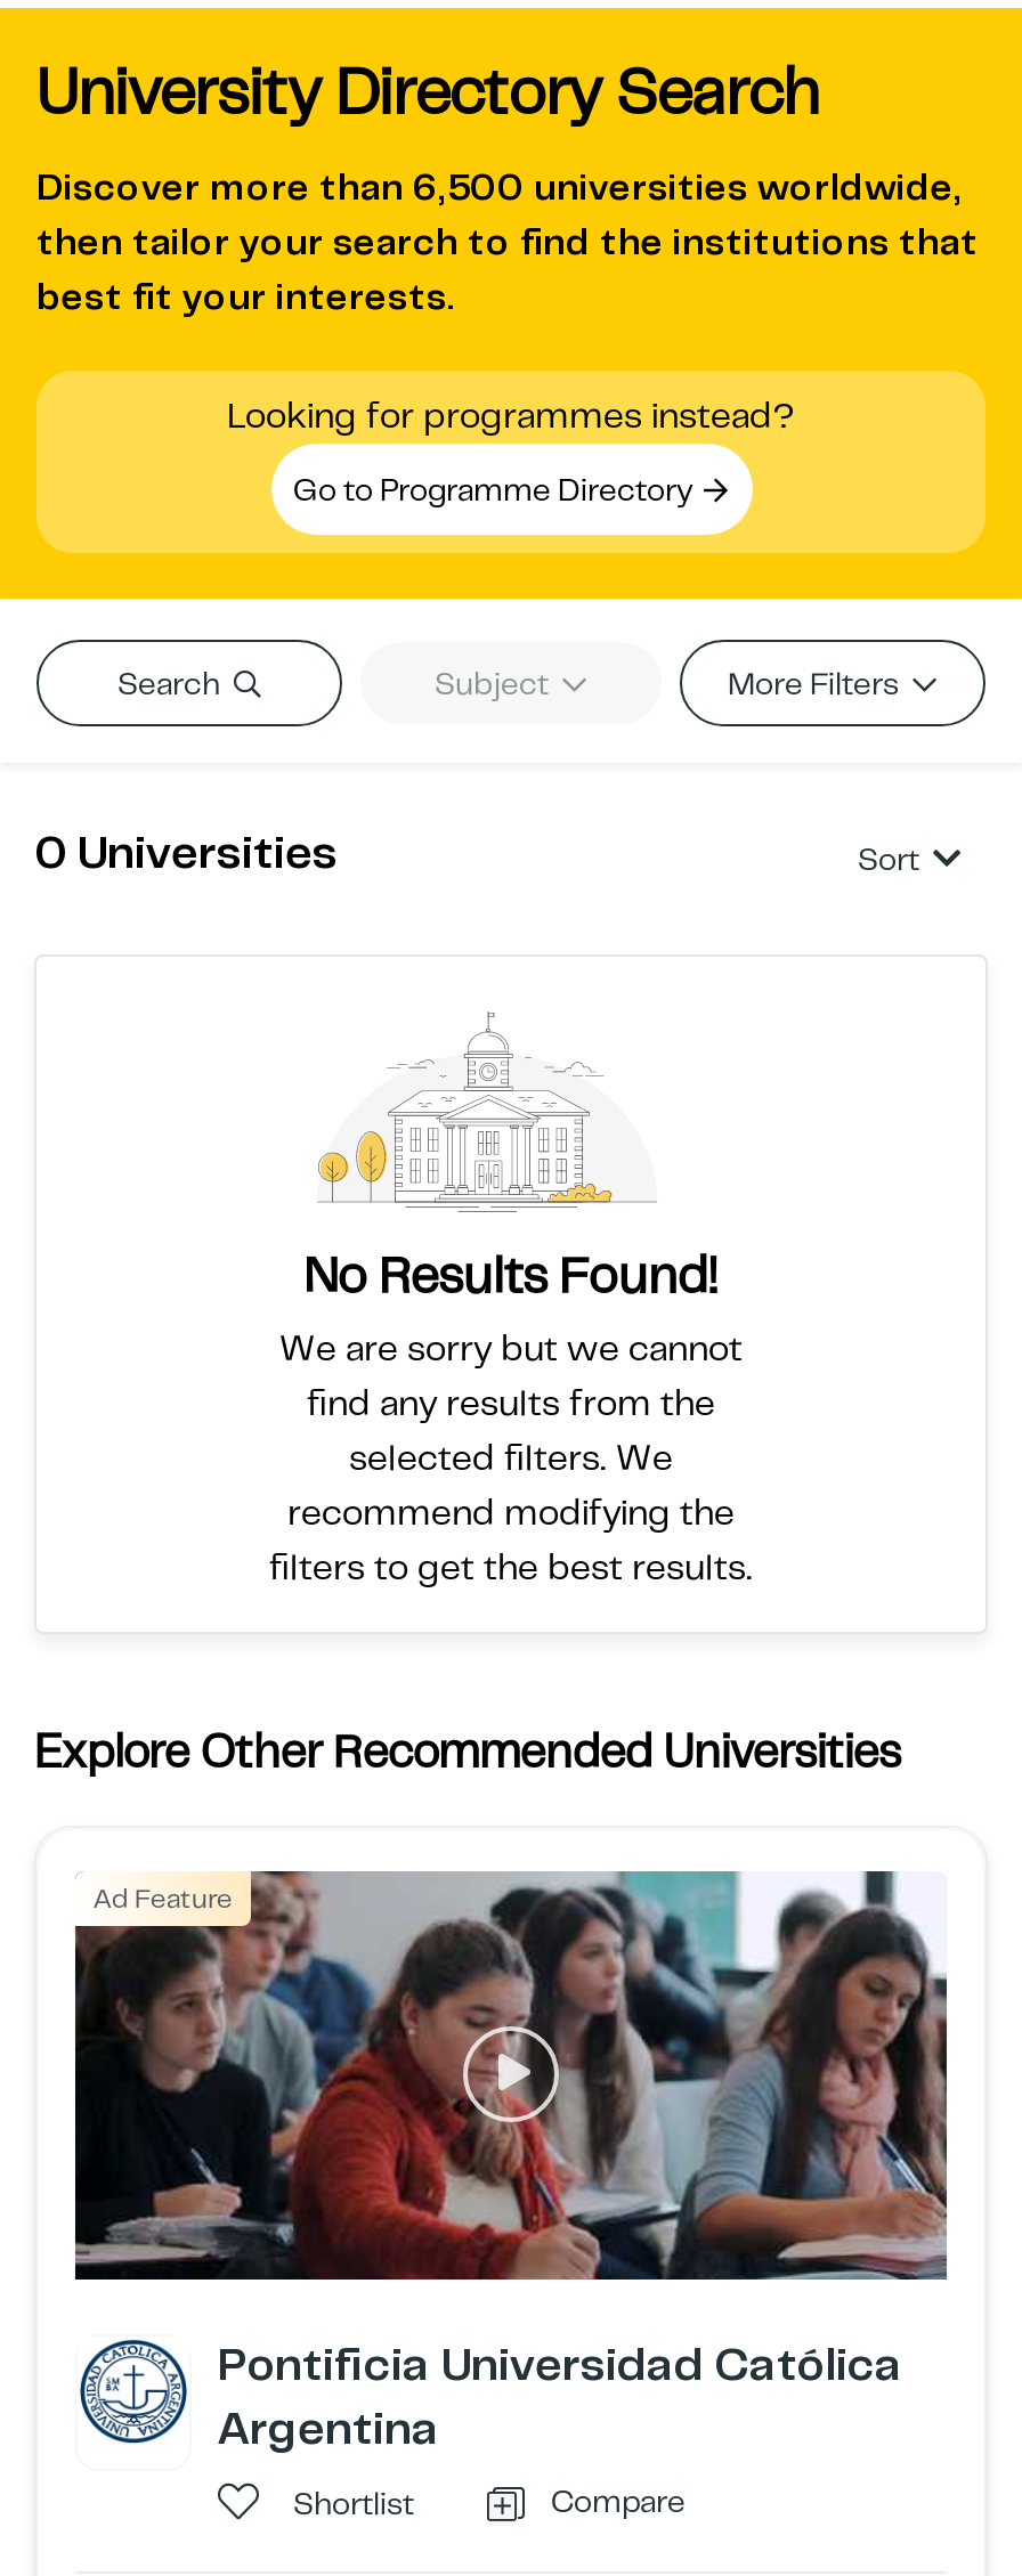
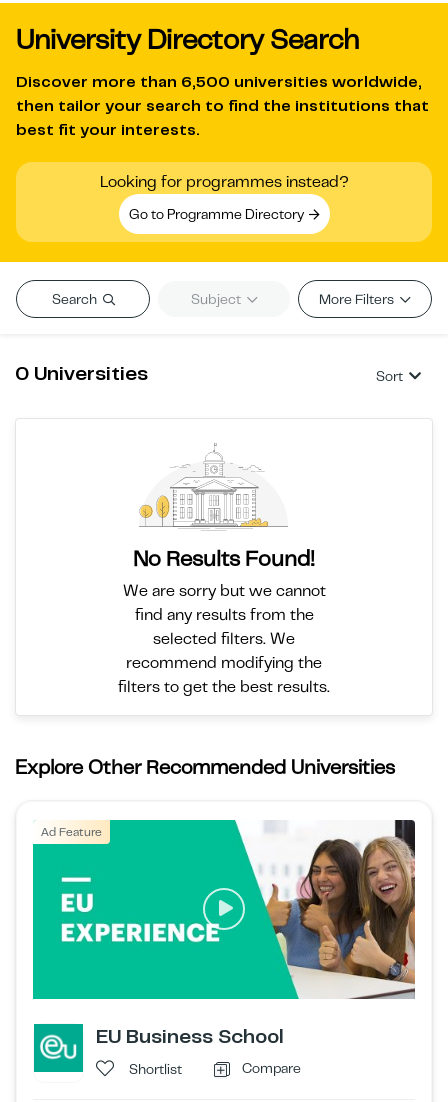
[73,1869,947,2457] [image] | Pontificia Universidad Católica | Argentina -> [32,819,416,1049] [image] | EU Business School
[78,2337,185,2446] [image] -> [33,1023,84,1073] [image]

